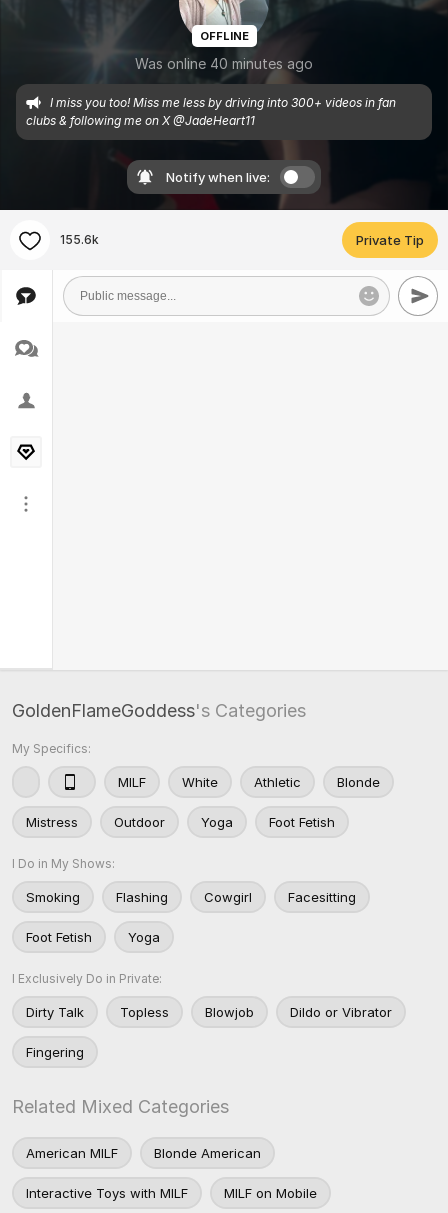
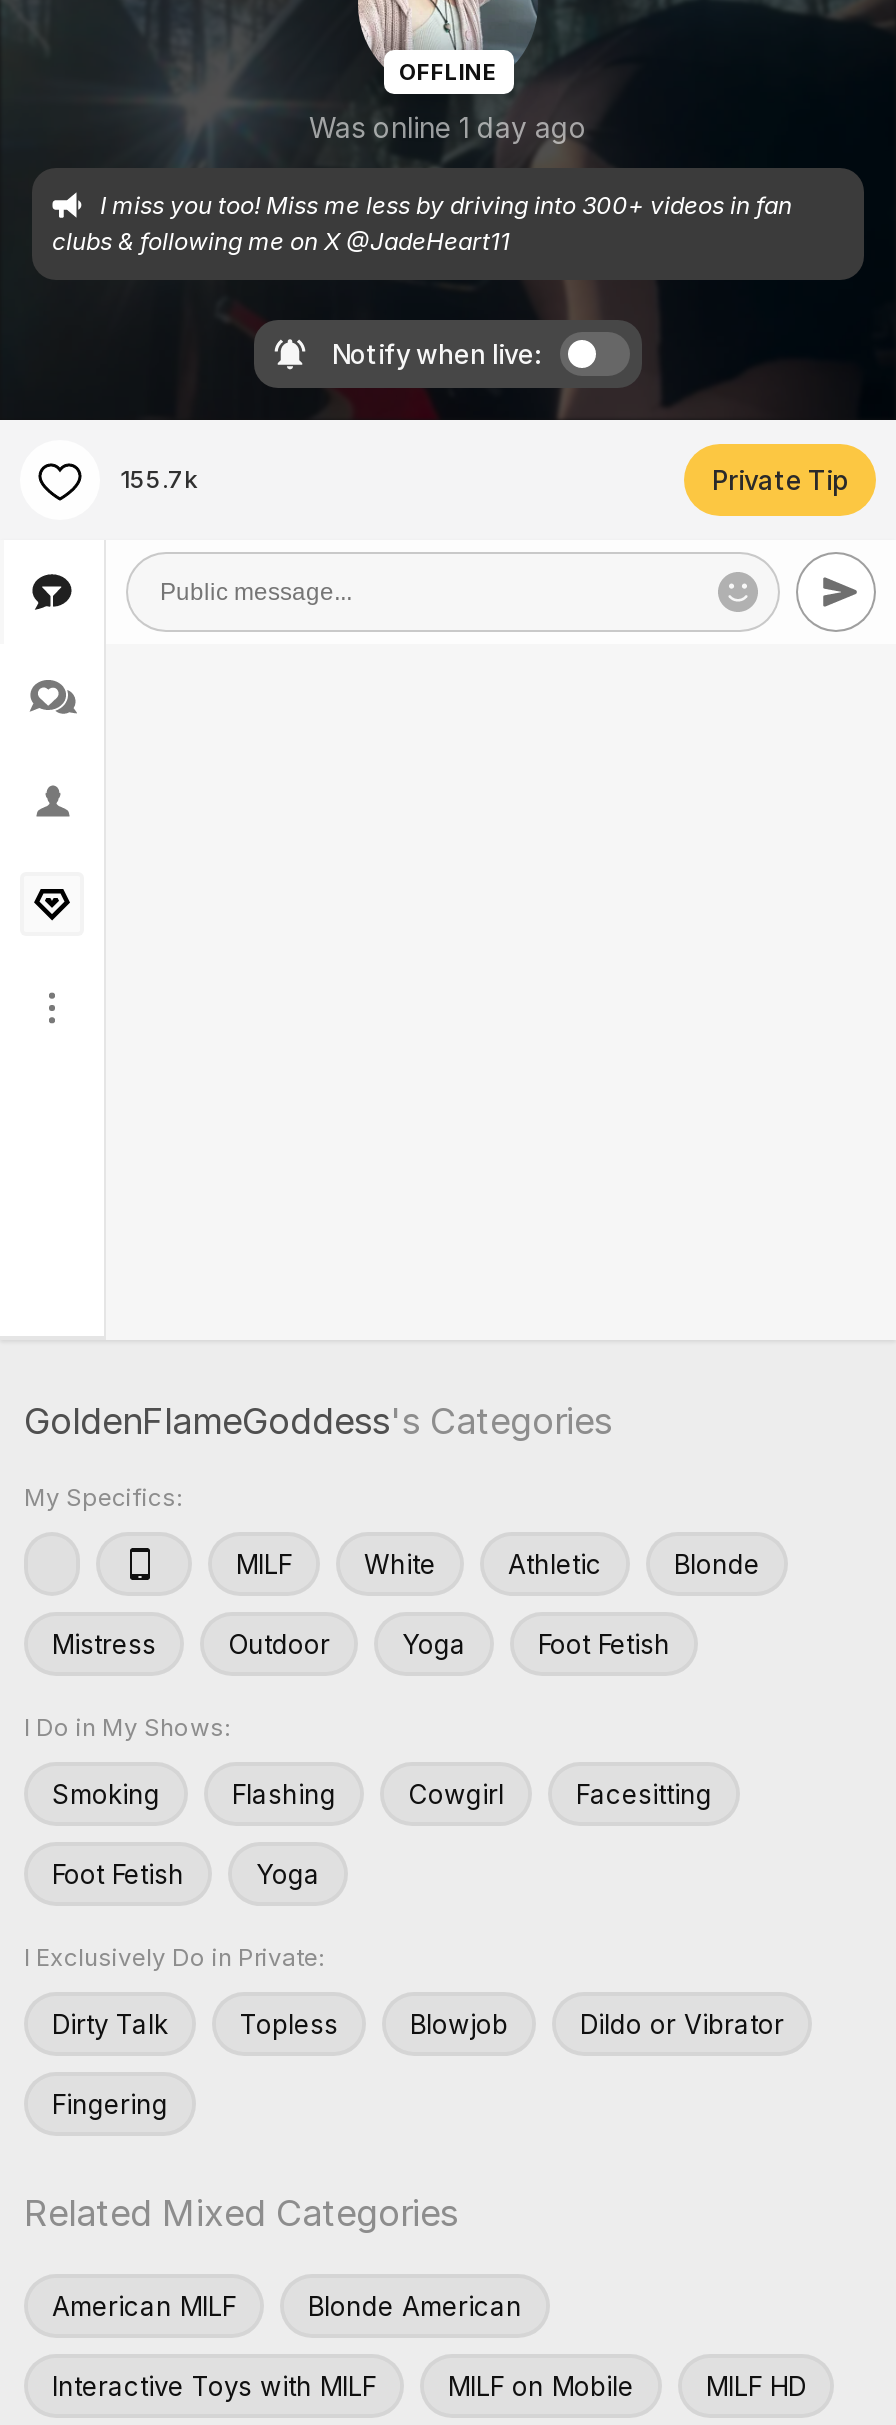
[135,55,313,72] Was online 40 minutes ago -> [309,110,587,144] Was online 1 day ago
[60,232,99,247] 155.6k -> [120,464,198,494] 155.7k
none -> [706,2369,806,2401] MILF HD

